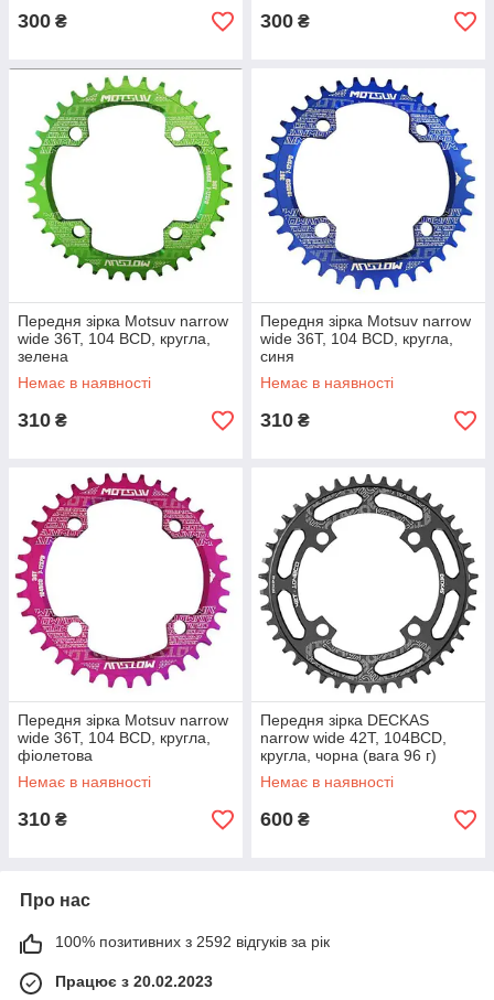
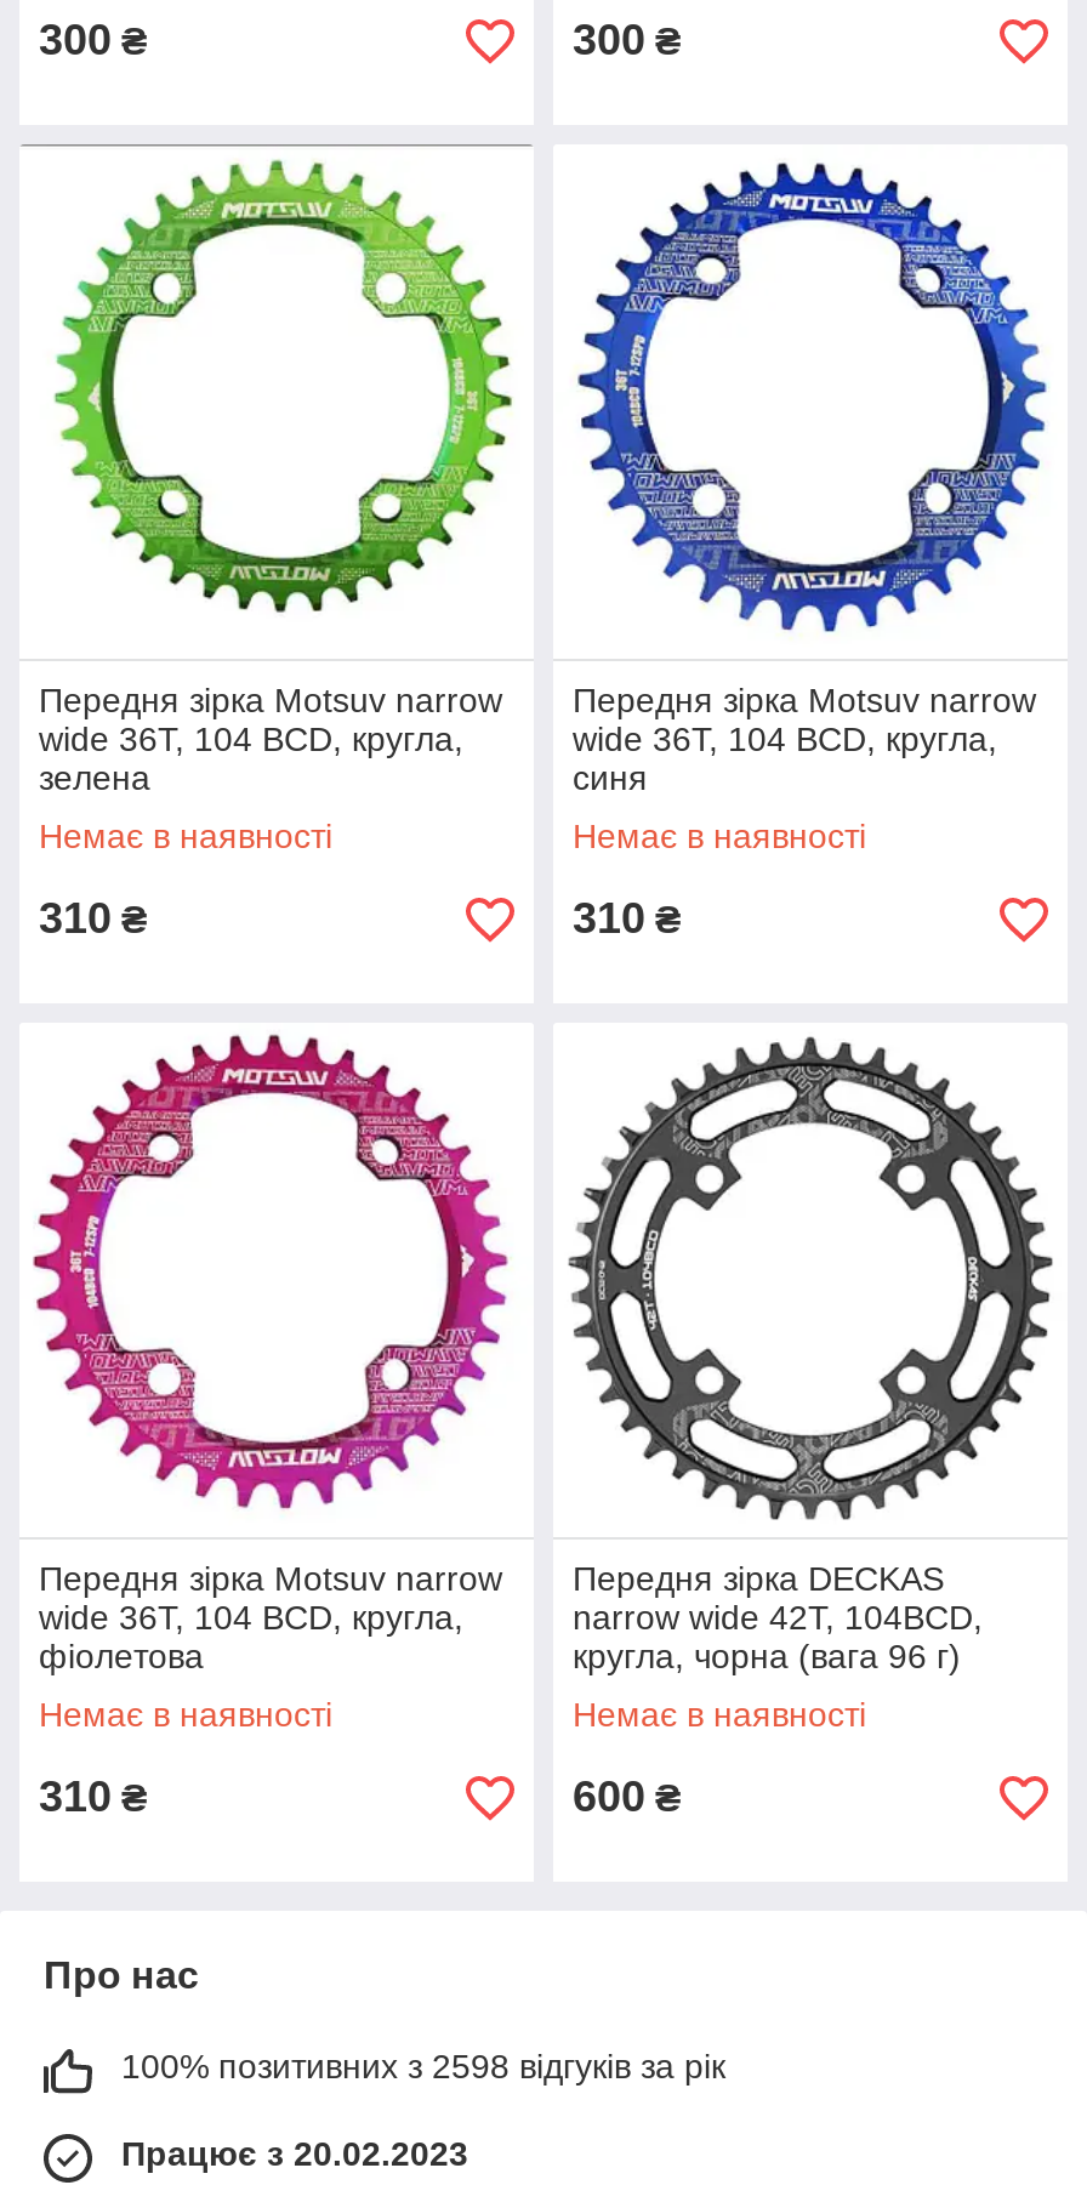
[55,933,330,950] 100% позитивних з 2592 відгуків за рік -> [121,2047,725,2086] 100% позитивних з 2598 відгуків за рік

